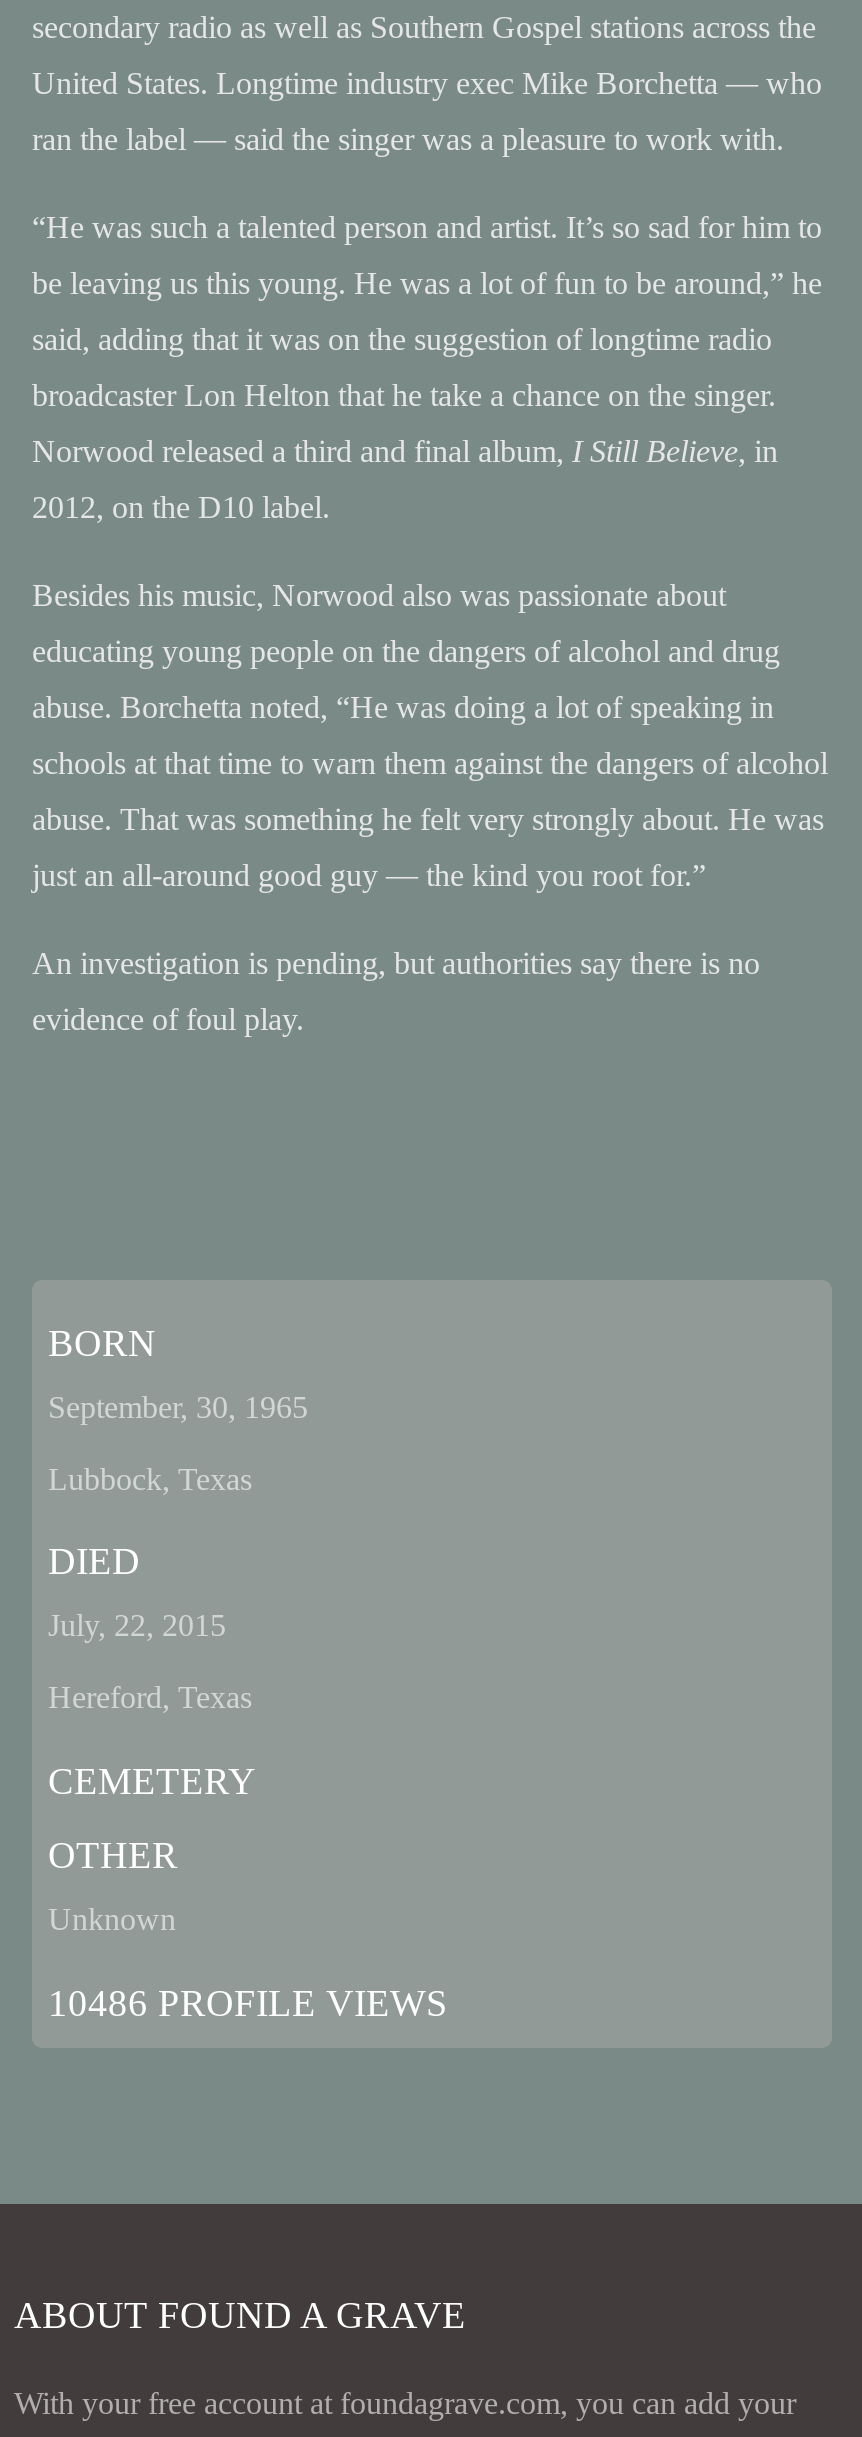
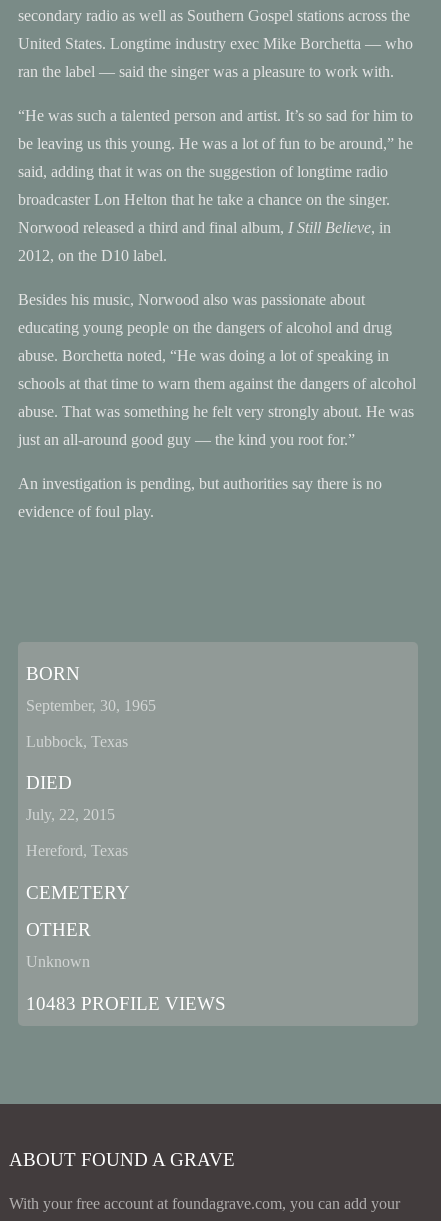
[48,1982,448,2024] 10486 PROFILE VIEWS -> [26,993,226,1014] 10483 PROFILE VIEWS

